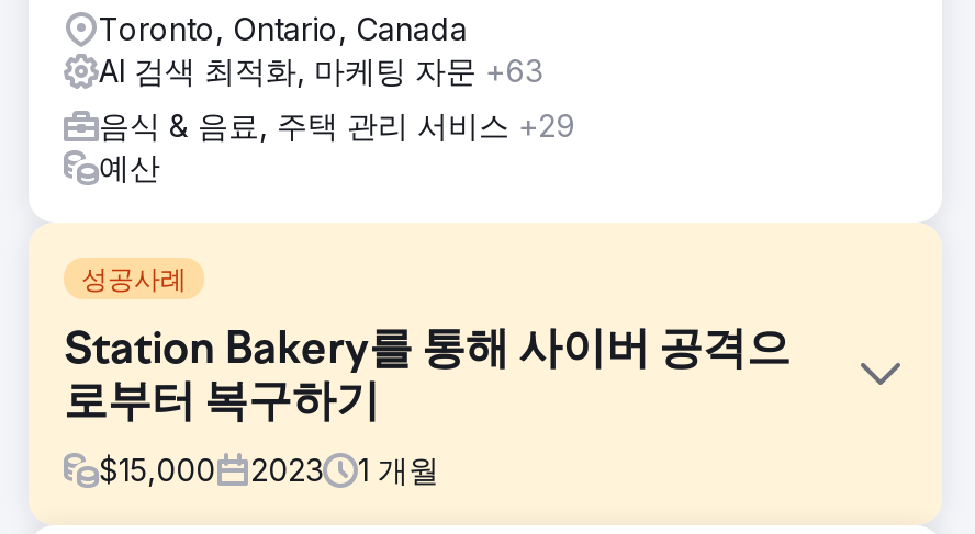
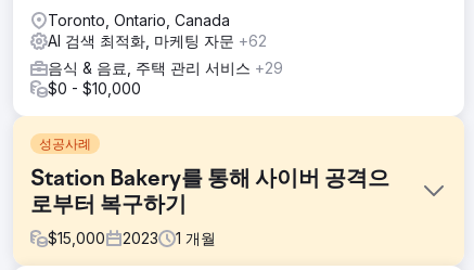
[99,52,542,89] AI 검색 최적화, 마케팅 자문 +63 -> [48,31,267,50] AI 검색 최적화, 마케팅 자문 +62
[99,148,160,185] 예산 -> [48,79,141,98] $0 - $10,000

